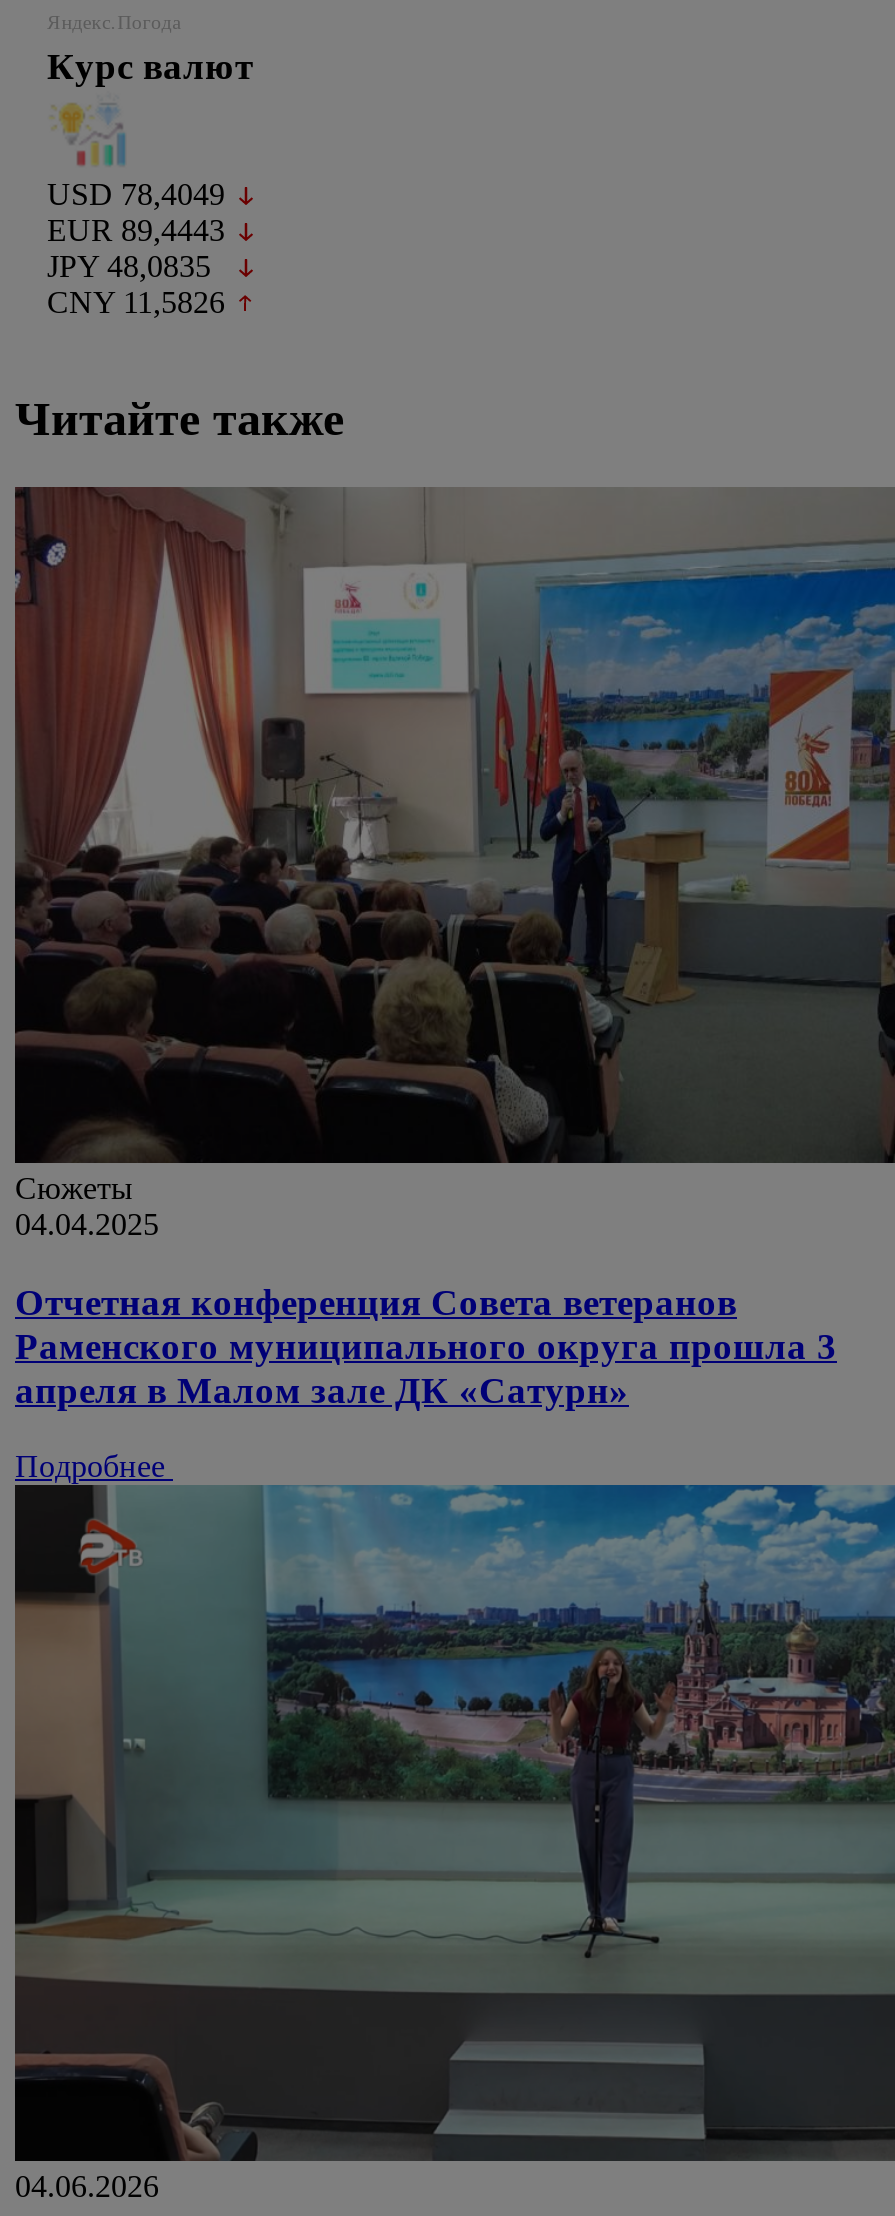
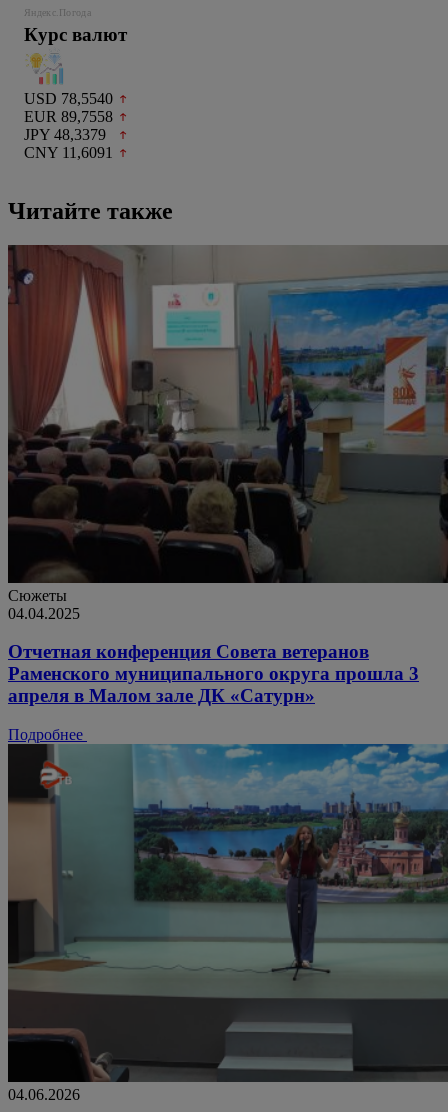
[47,178,225,212] USD 78,4049 -> [24,90,113,107] USD 78,5540
[47,214,225,248] EUR 89,4443 -> [24,108,113,125] EUR 89,7558
[47,250,211,284] JPY 48,0835 -> [24,126,106,143] JPY 48,3379
[47,286,225,320] CNY 11,5826 -> [24,144,113,161] CNY 11,6091

